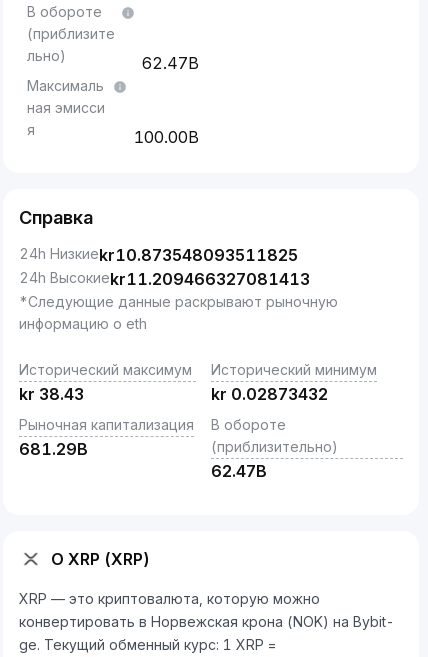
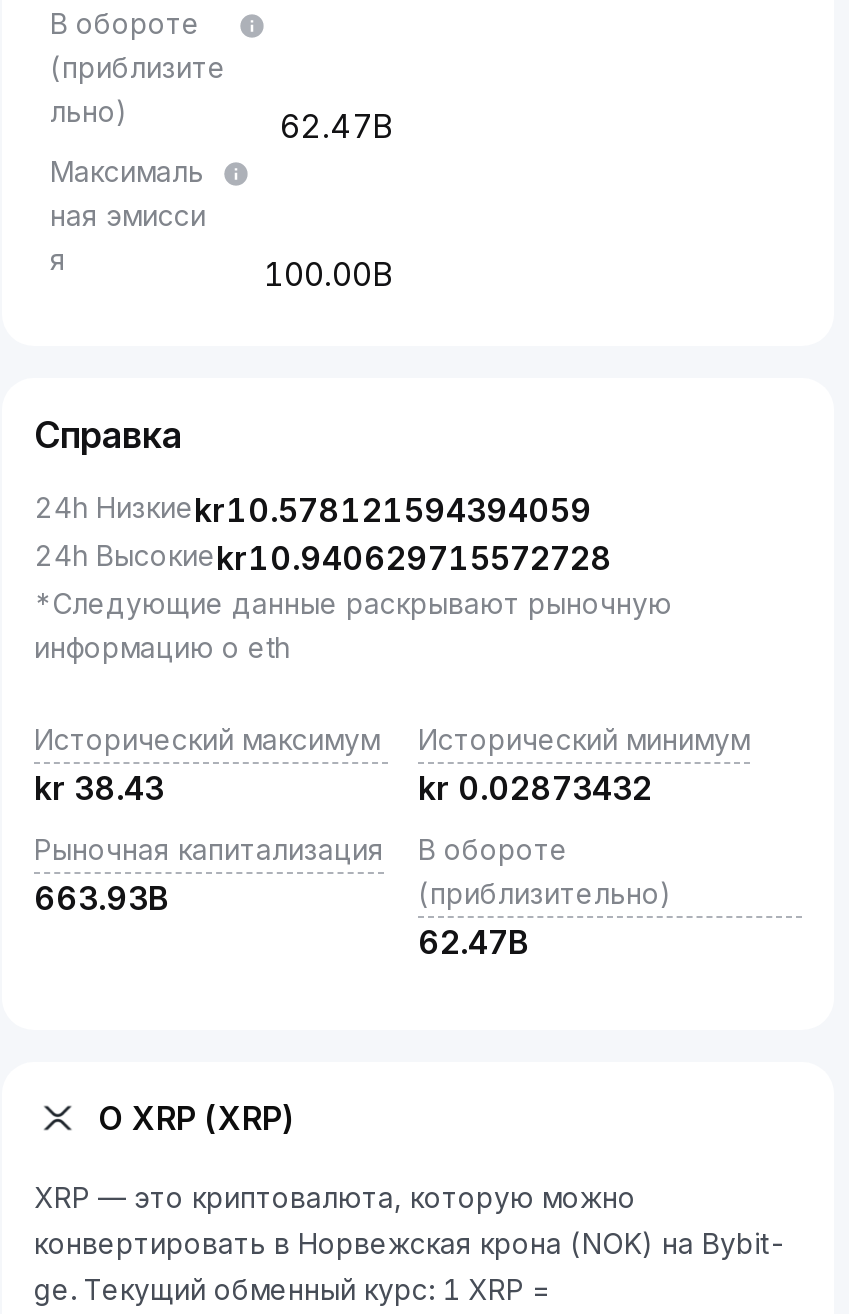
[19,245,298,265] 24h Низкиеkr10.873548093511825 -> [34,490,592,530] 24h Низкиеkr10.578121594394059
[19,269,310,289] 24h Высокиеkr11.209466327081413 -> [34,538,612,578] 24h Высокиеkr10.940629715572728
[19,439,88,459] 681.29B -> [34,878,170,918] 663.93B

